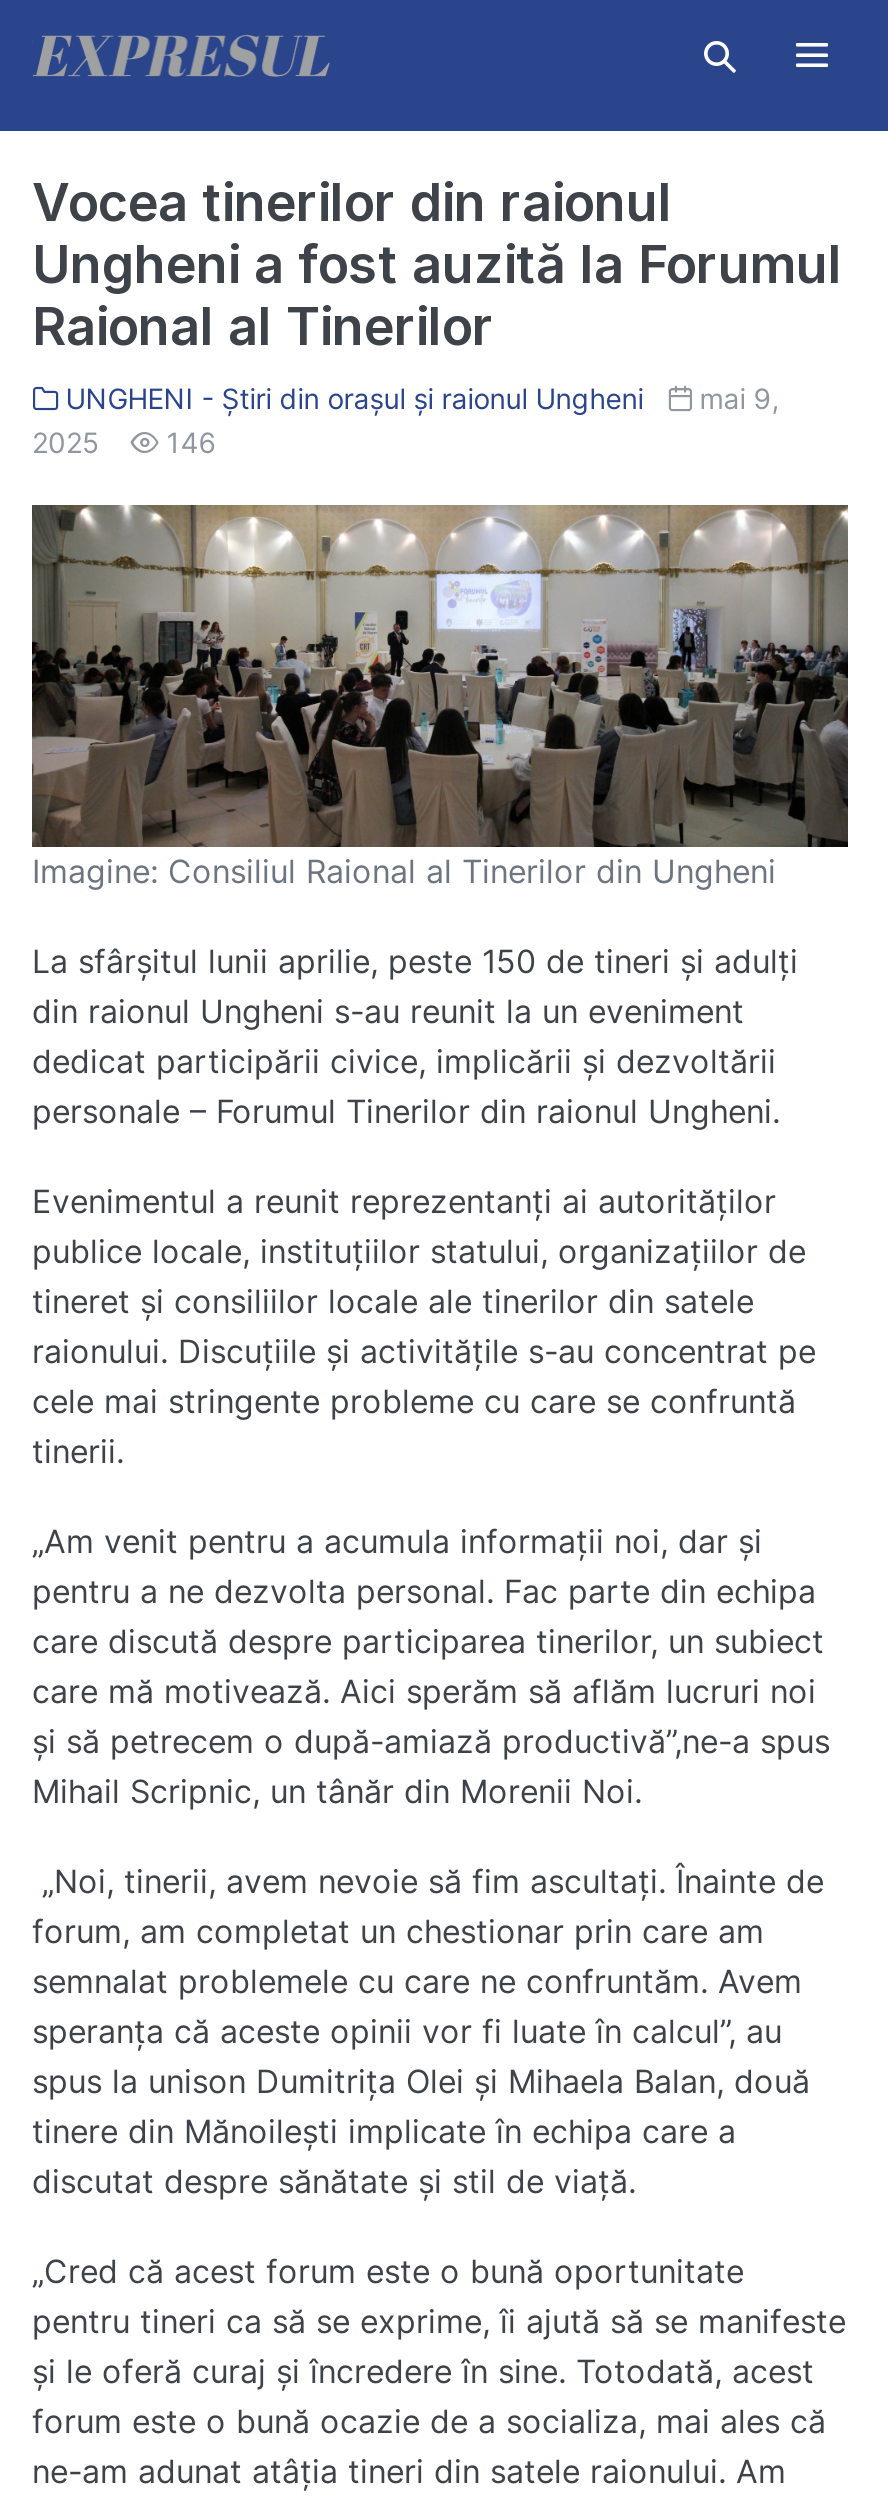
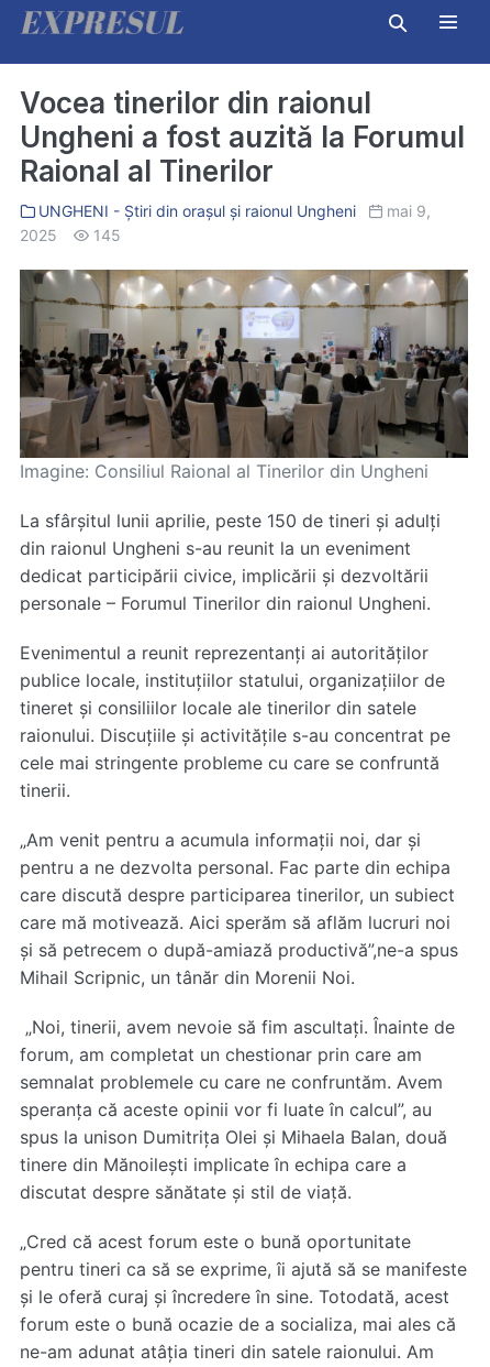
[32,426,216,460] 2025 146 -> [20,226,121,245] 2025 145

